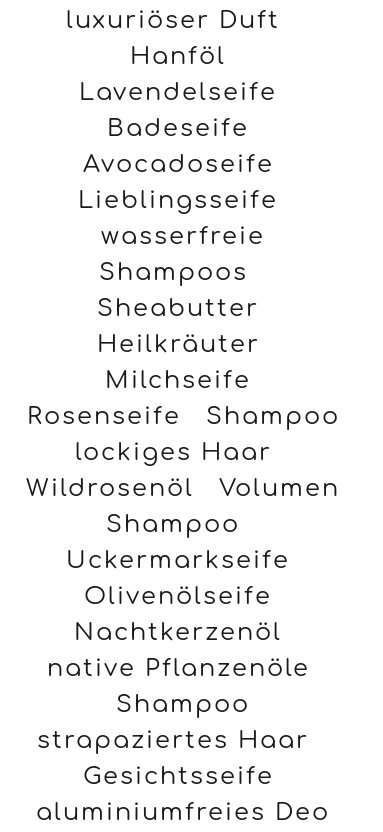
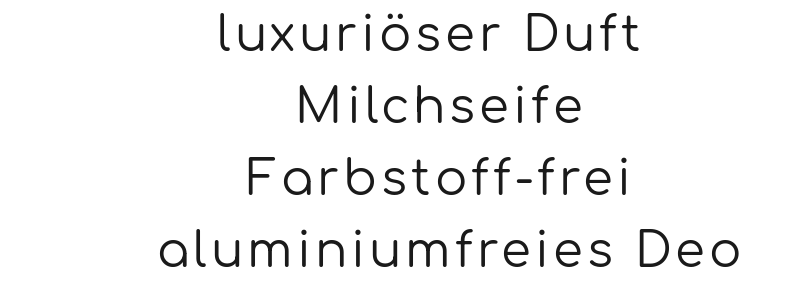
[78,43,278,358] Hanföl | Lavendelseife | Badeseife | Avocadoseife | Lieblingsseife | wasserfreie | Shampoos | Sheabutter | Heilkräuter -> none
[26,403,340,790] Rosenseife | Shampoo | lockiges Haar | Wildrosenöl | Volumen | Shampoo | Uckermarkseife | Olivenölseife | Nachtkerzenöl | native Pflanzenöle | Shampoo | strapaziertes Haar | Gesichtsseife -> [247,153,635,207] Farbstoff-frei

